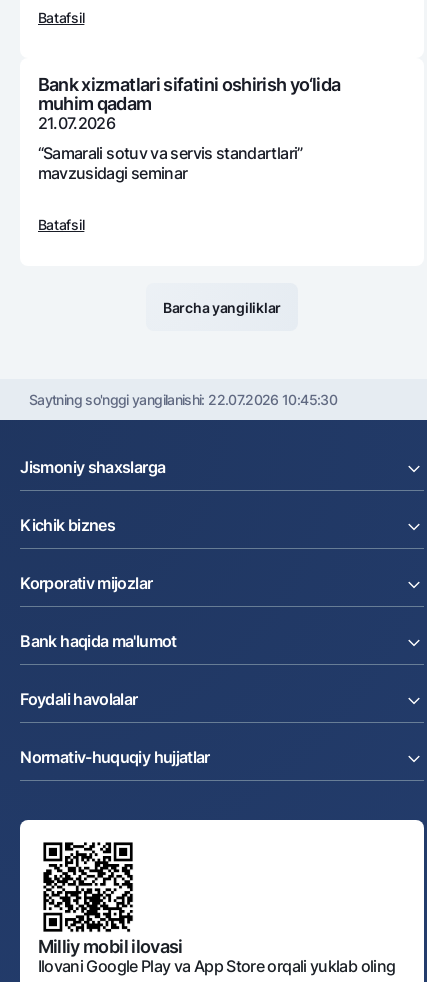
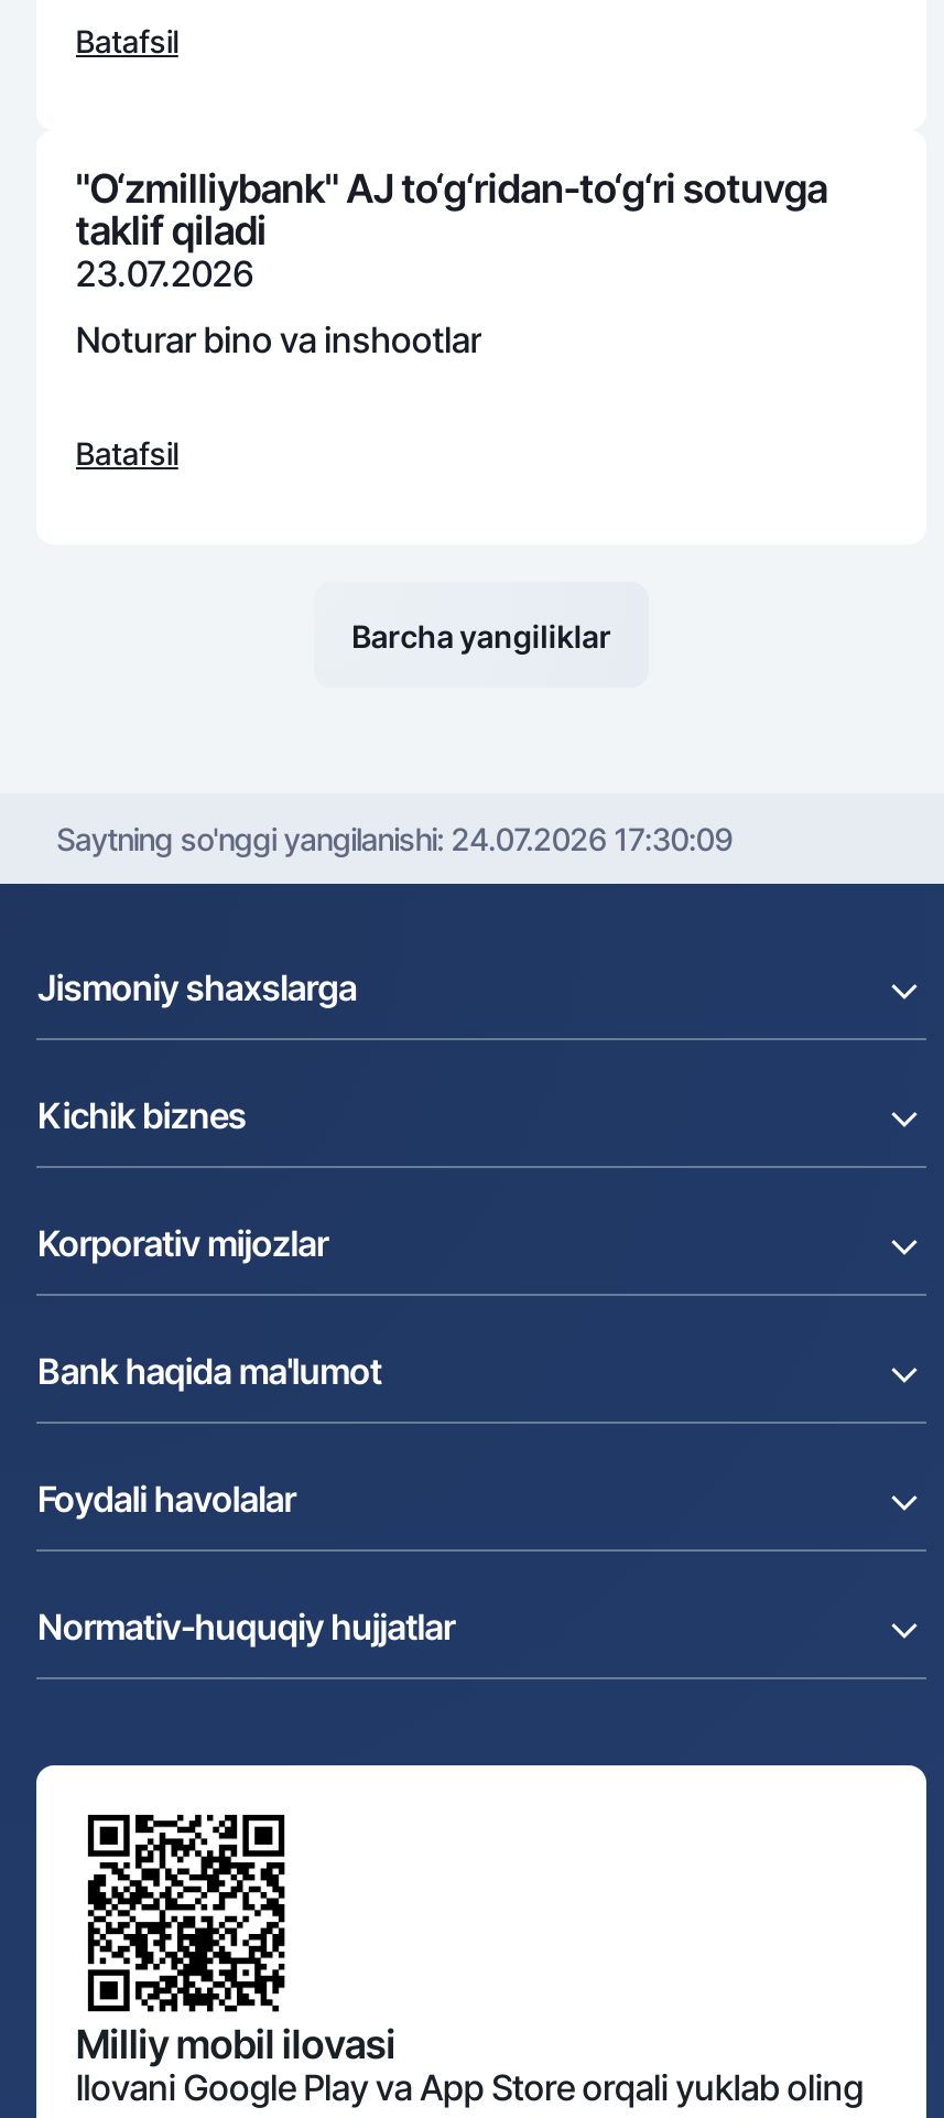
[38,74,340,133] Bank xizmatlari sifatini oshirish yo‘lida | muhim qadam | 21.07.2026 -> [75,166,827,296] "O‘zmilliybank" AJ to‘g‘ridan-to‘g‘ri sotuvga | taklif qiladi | 23.07.2026
[38,143,303,183] “Samarali sotuv va sеrvis standartlari” | mavzusidagi sеminar -> [75,318,481,363] Noturar bino va inshootlar
[29,391,337,408] Saytning so'nggi yangilanishi: 22.07.2026 10:45:30 -> [56,820,733,858] Saytning so'nggi yangilanishi: 24.07.2026 17:30:09

